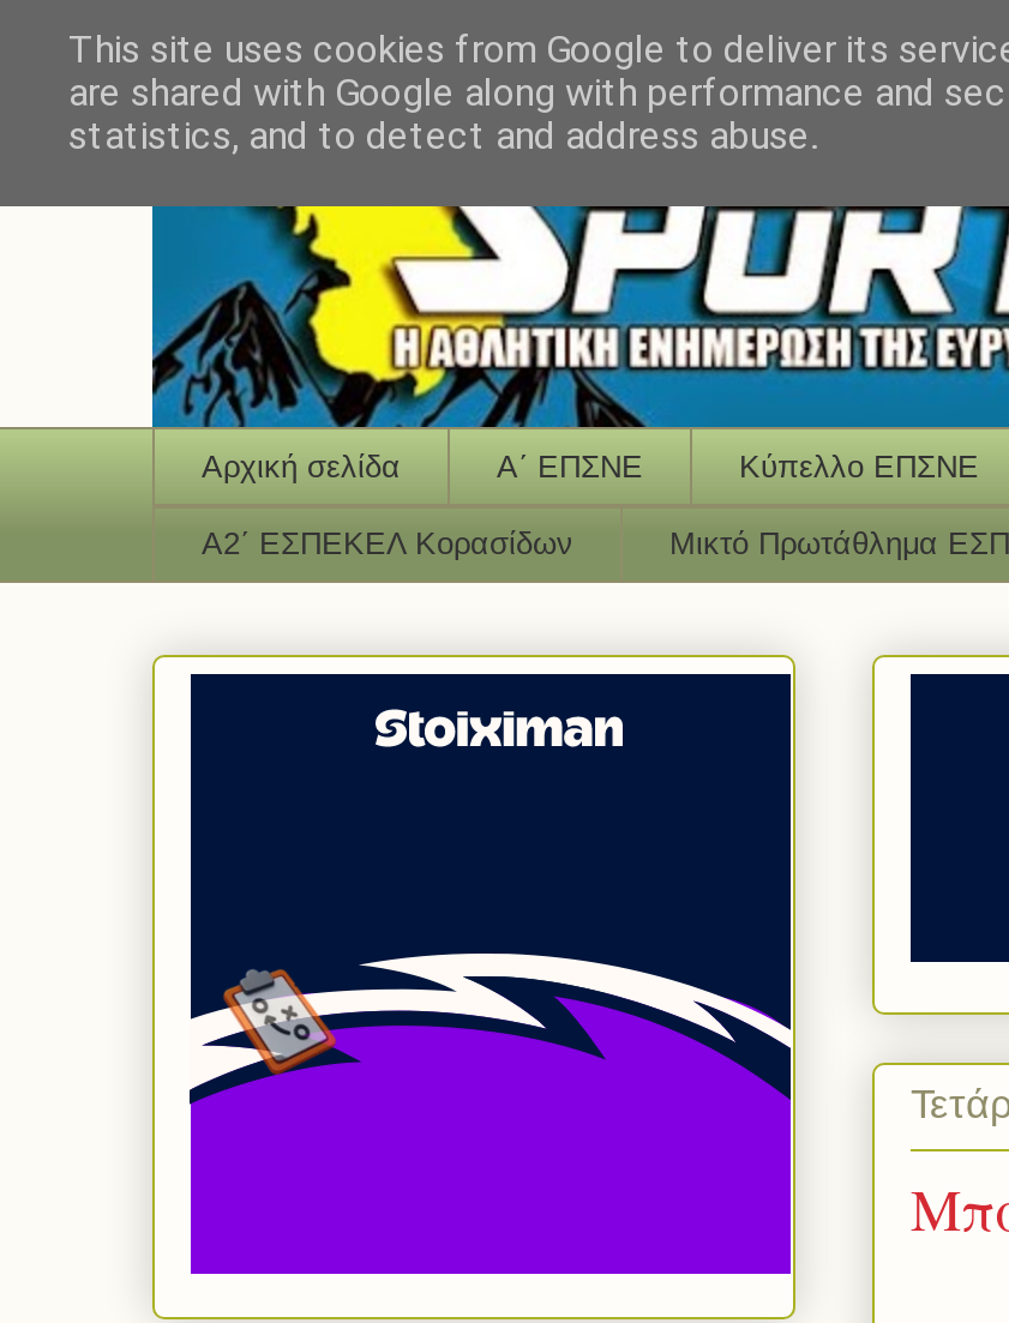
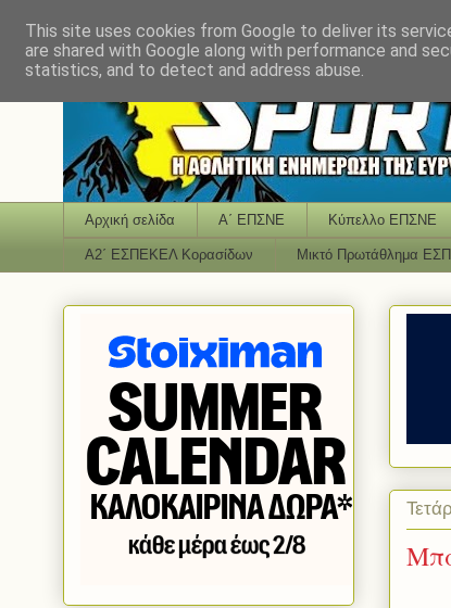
[186,672,793,1276] [image] -> [79,314,353,585] [image]

